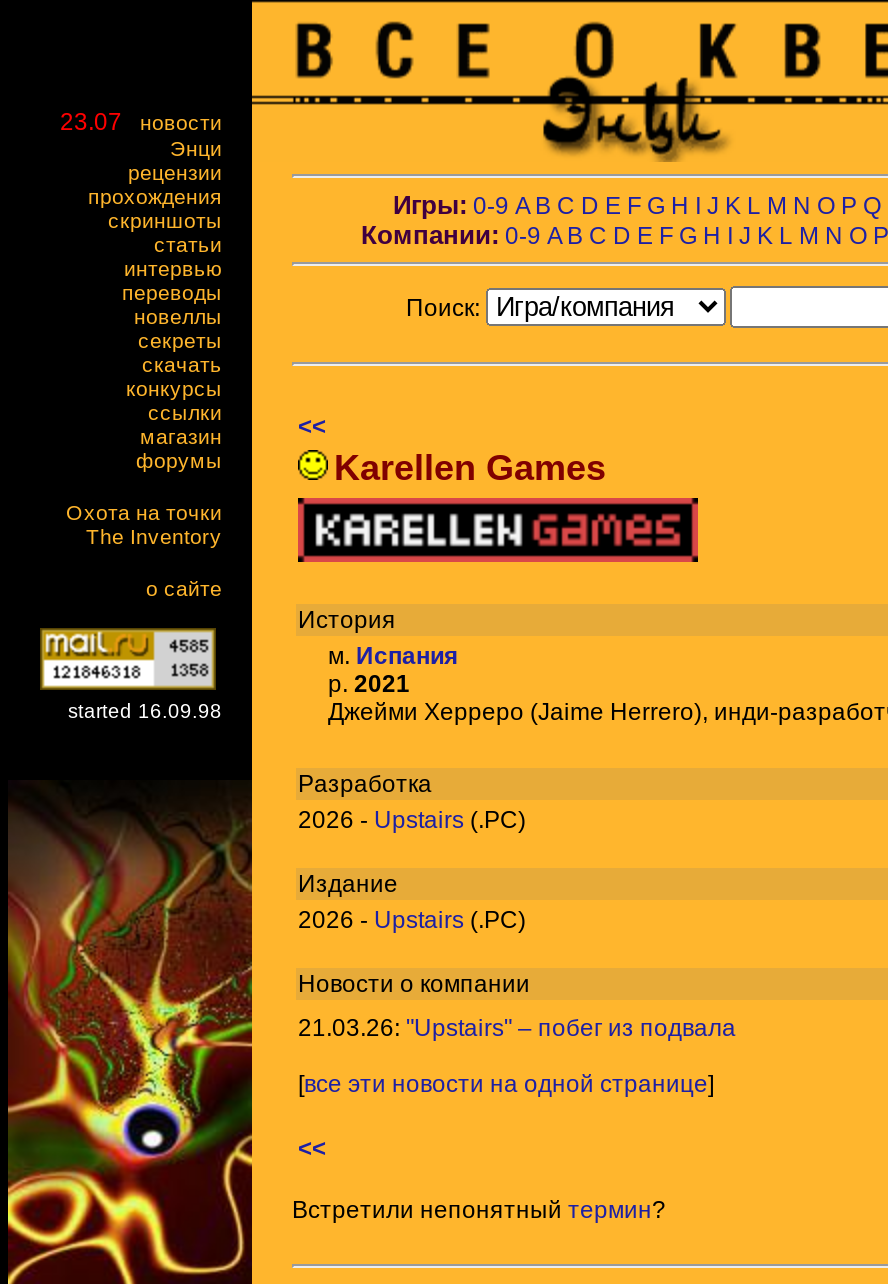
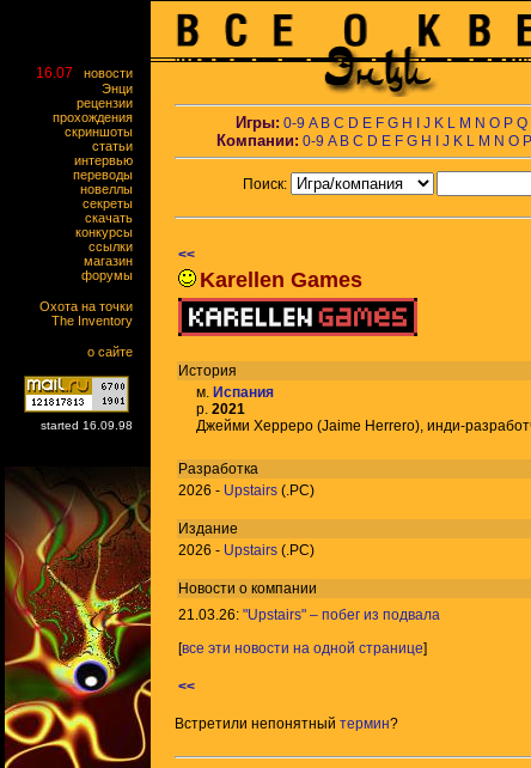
[60,108,252,136] 23.07 новости -> [36,65,151,81] 16.07 новости

